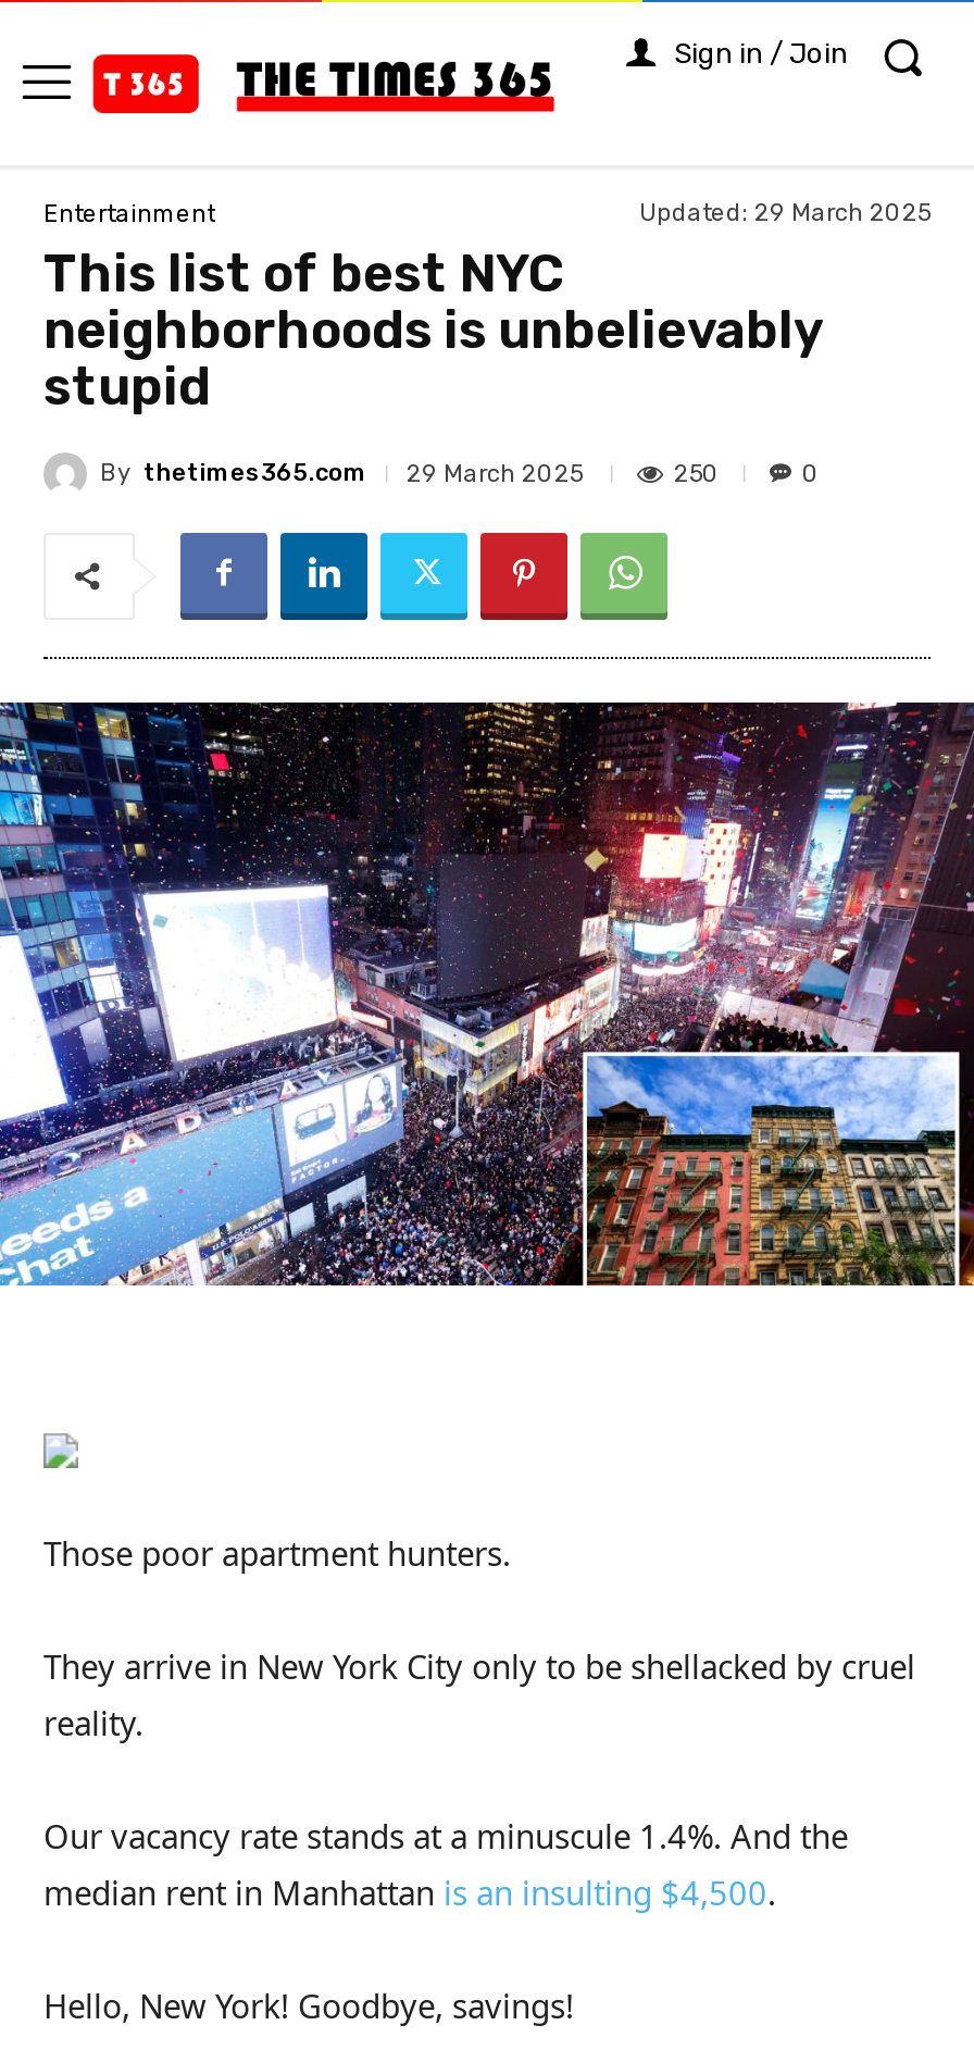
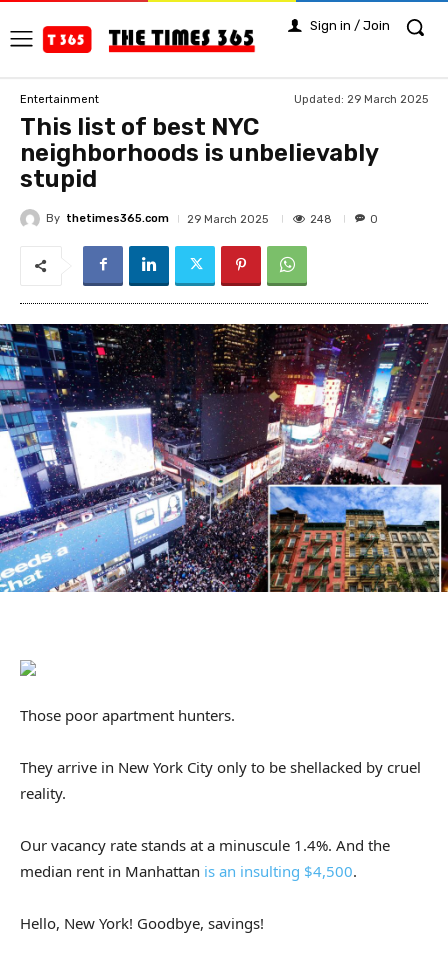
[674,459,720,488] 250 -> [310,212,332,225] 248

